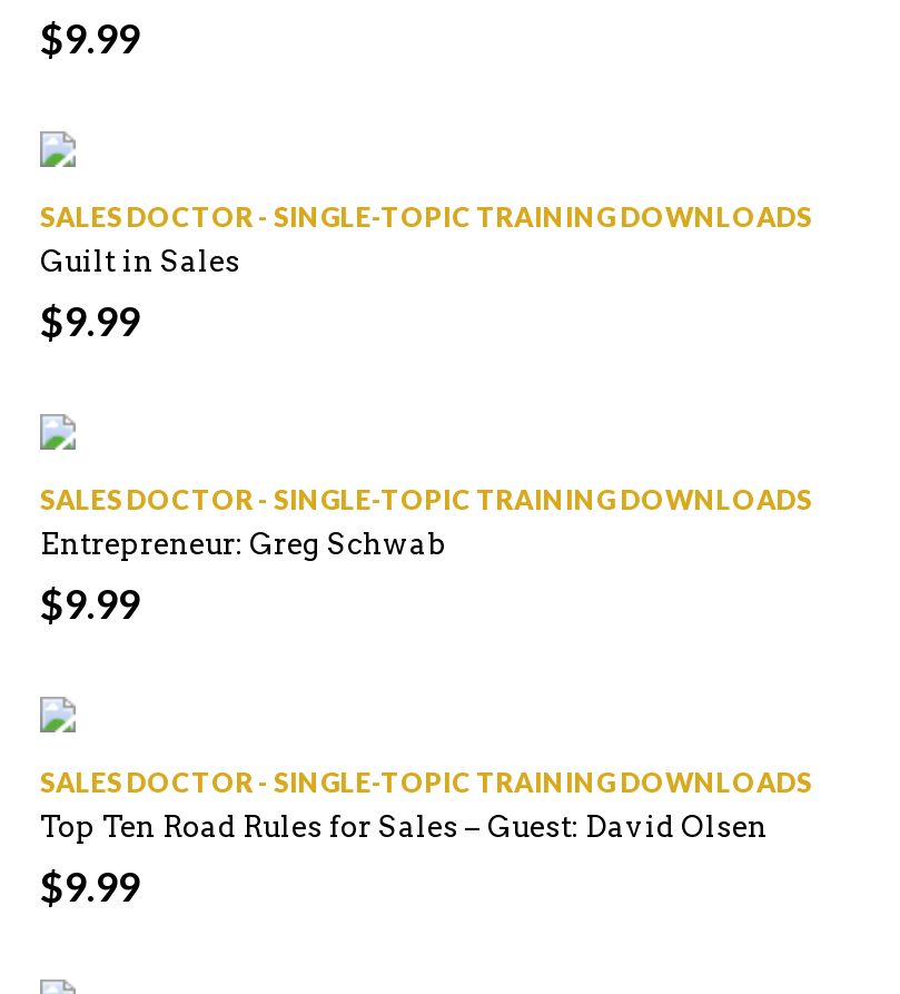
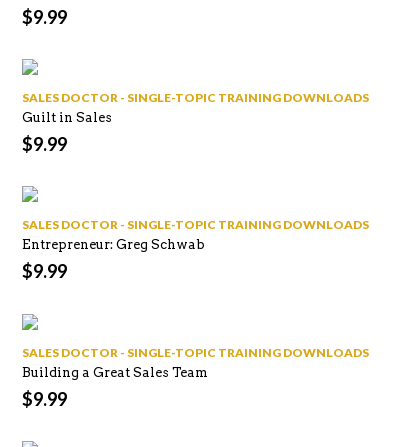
[40,811,768,844] Top Ten Road Rules for Sales – Guest: David Olsen -> [22,365,208,380] Building a Great Sales Team

